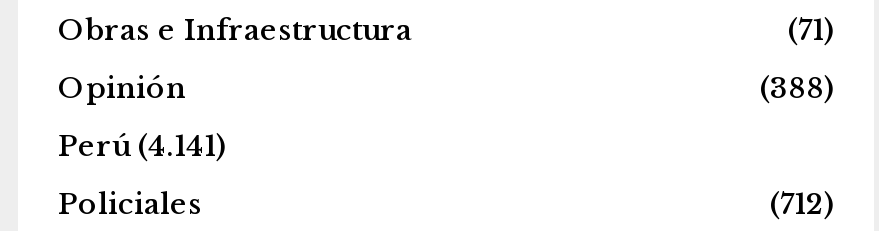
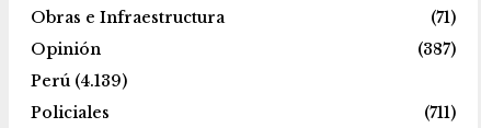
[760,70,834,106] (388) -> [417,39,456,59] (387)
[58,128,226,164] Perú (4.141) -> [31,71,127,90] Perú (4.139)
[770,186,834,222] (712) -> [424,102,456,122] (711)

